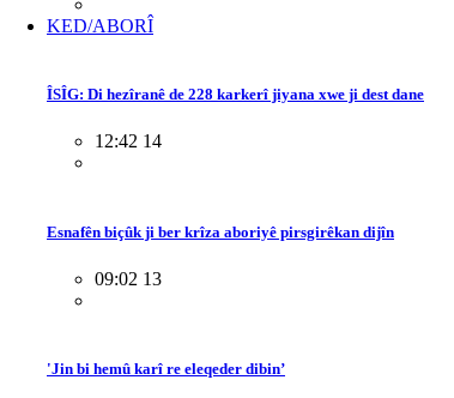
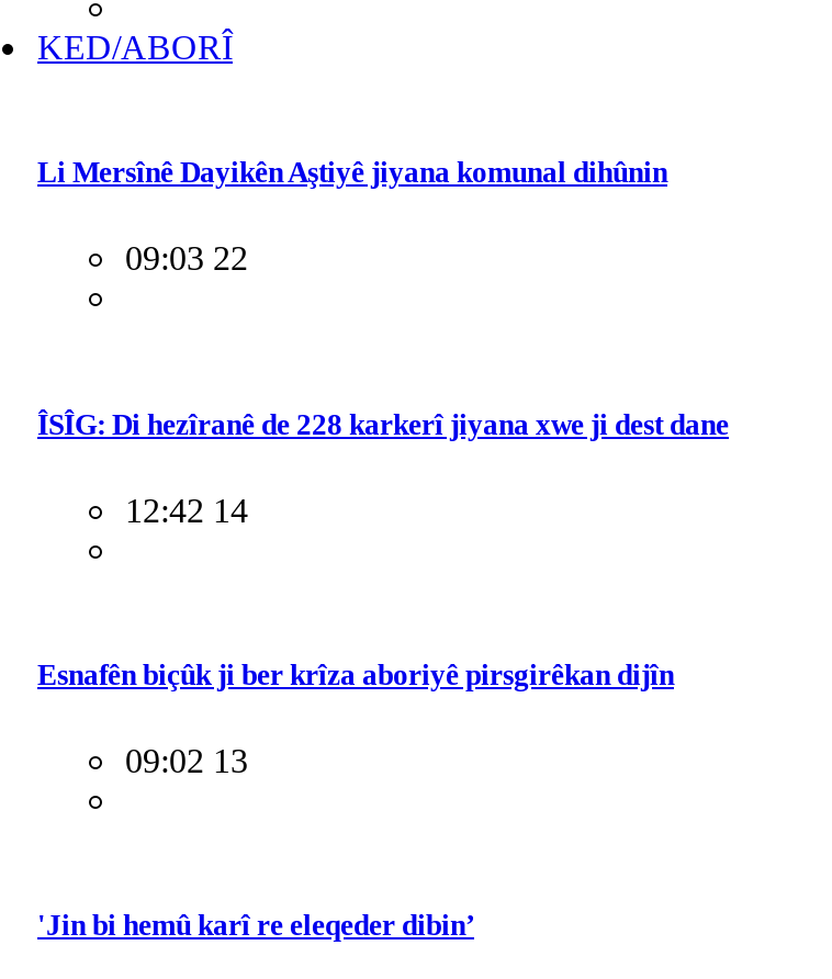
none -> [37,157,667,278] Li Mersînê Dayikên Aştiyê jiyana komunal dihûnin | 09:03 22

